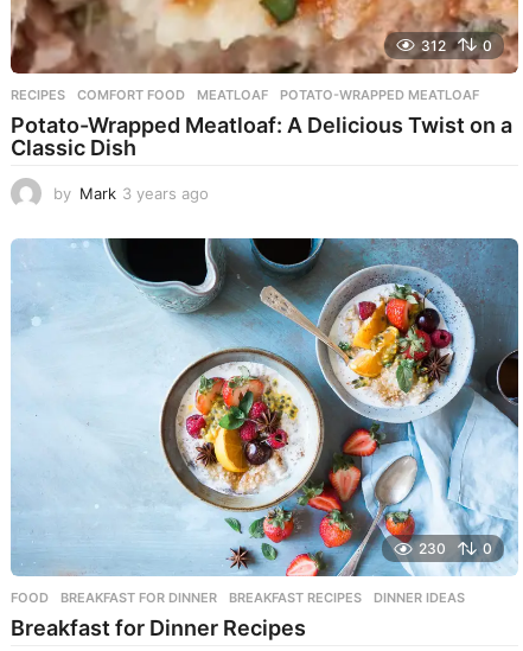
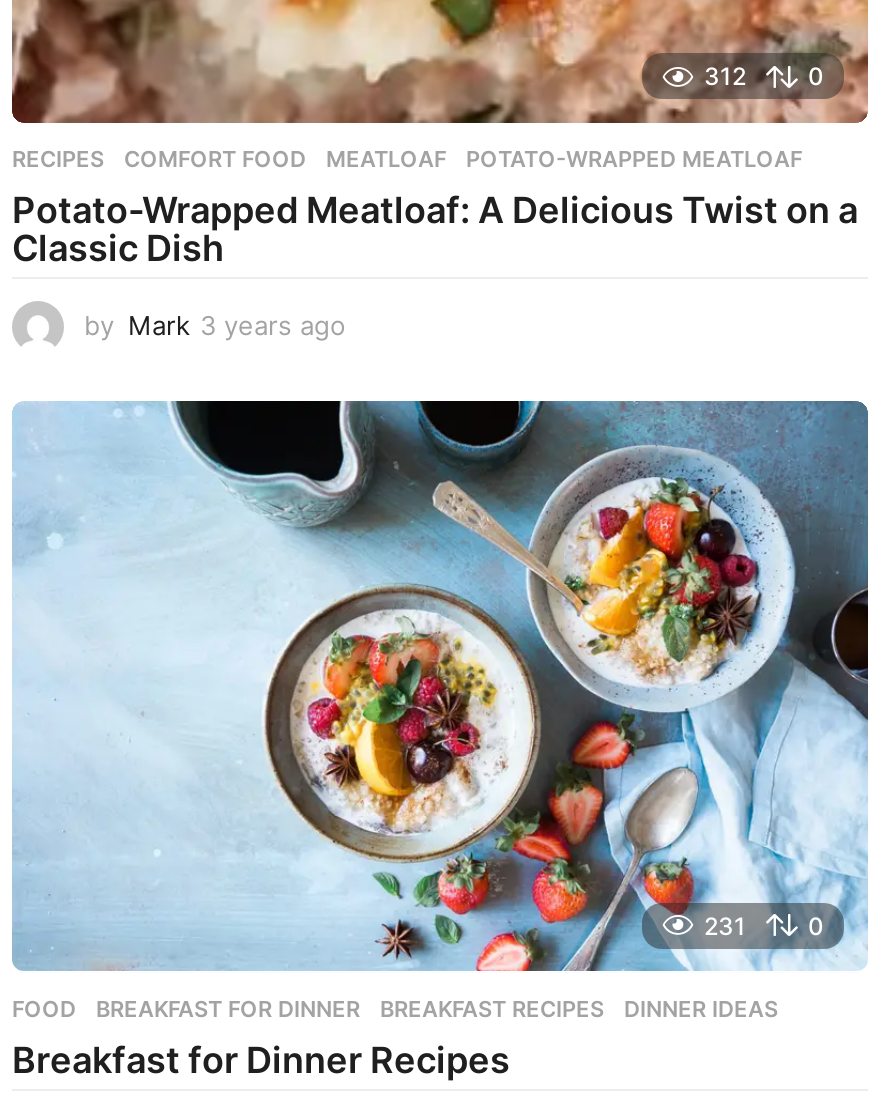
[419,540,446,558] 230 -> [704,911,746,941] 231

